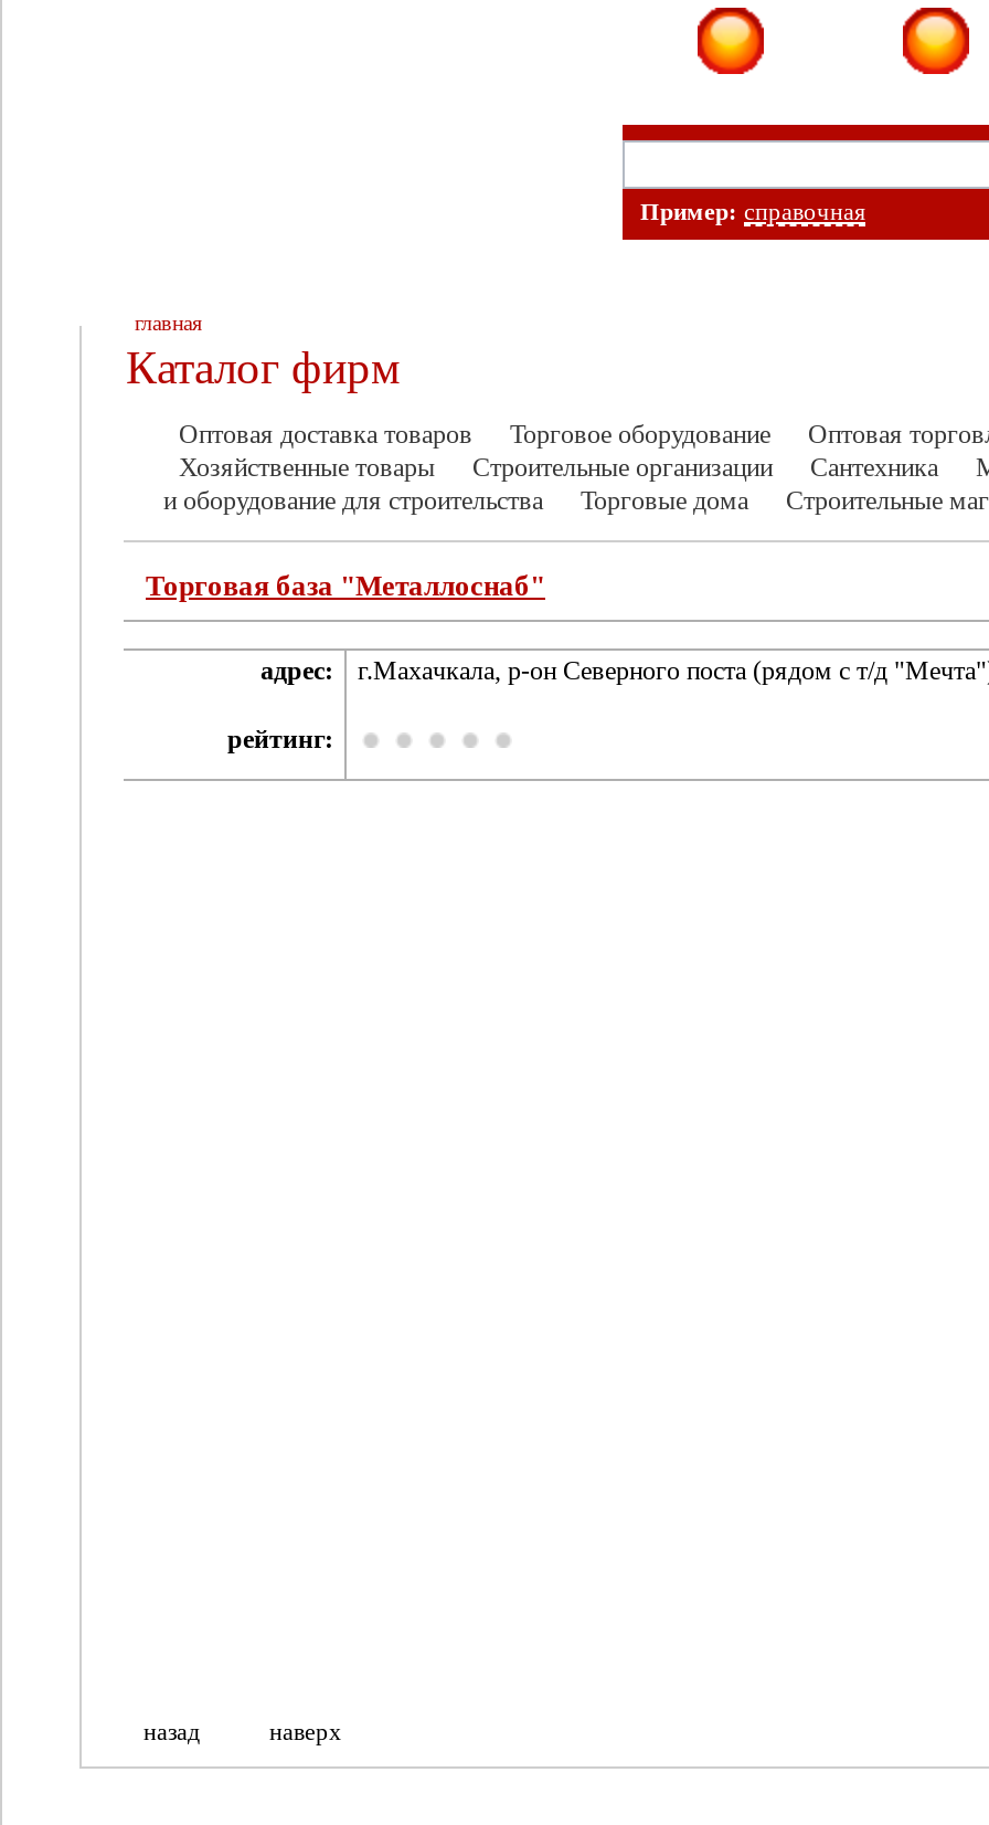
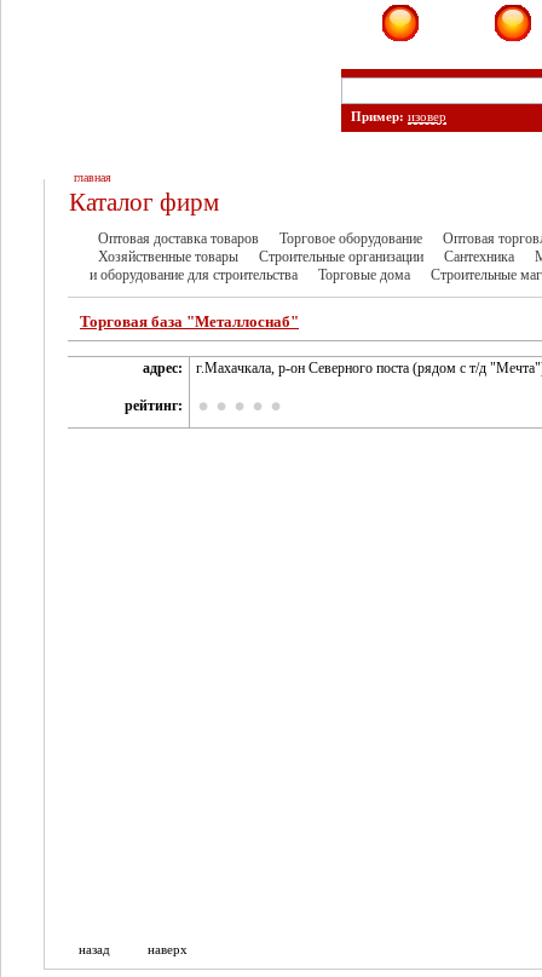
[640,197,865,223] Пример: справочная -> [351,108,446,123] Пример: изовер

